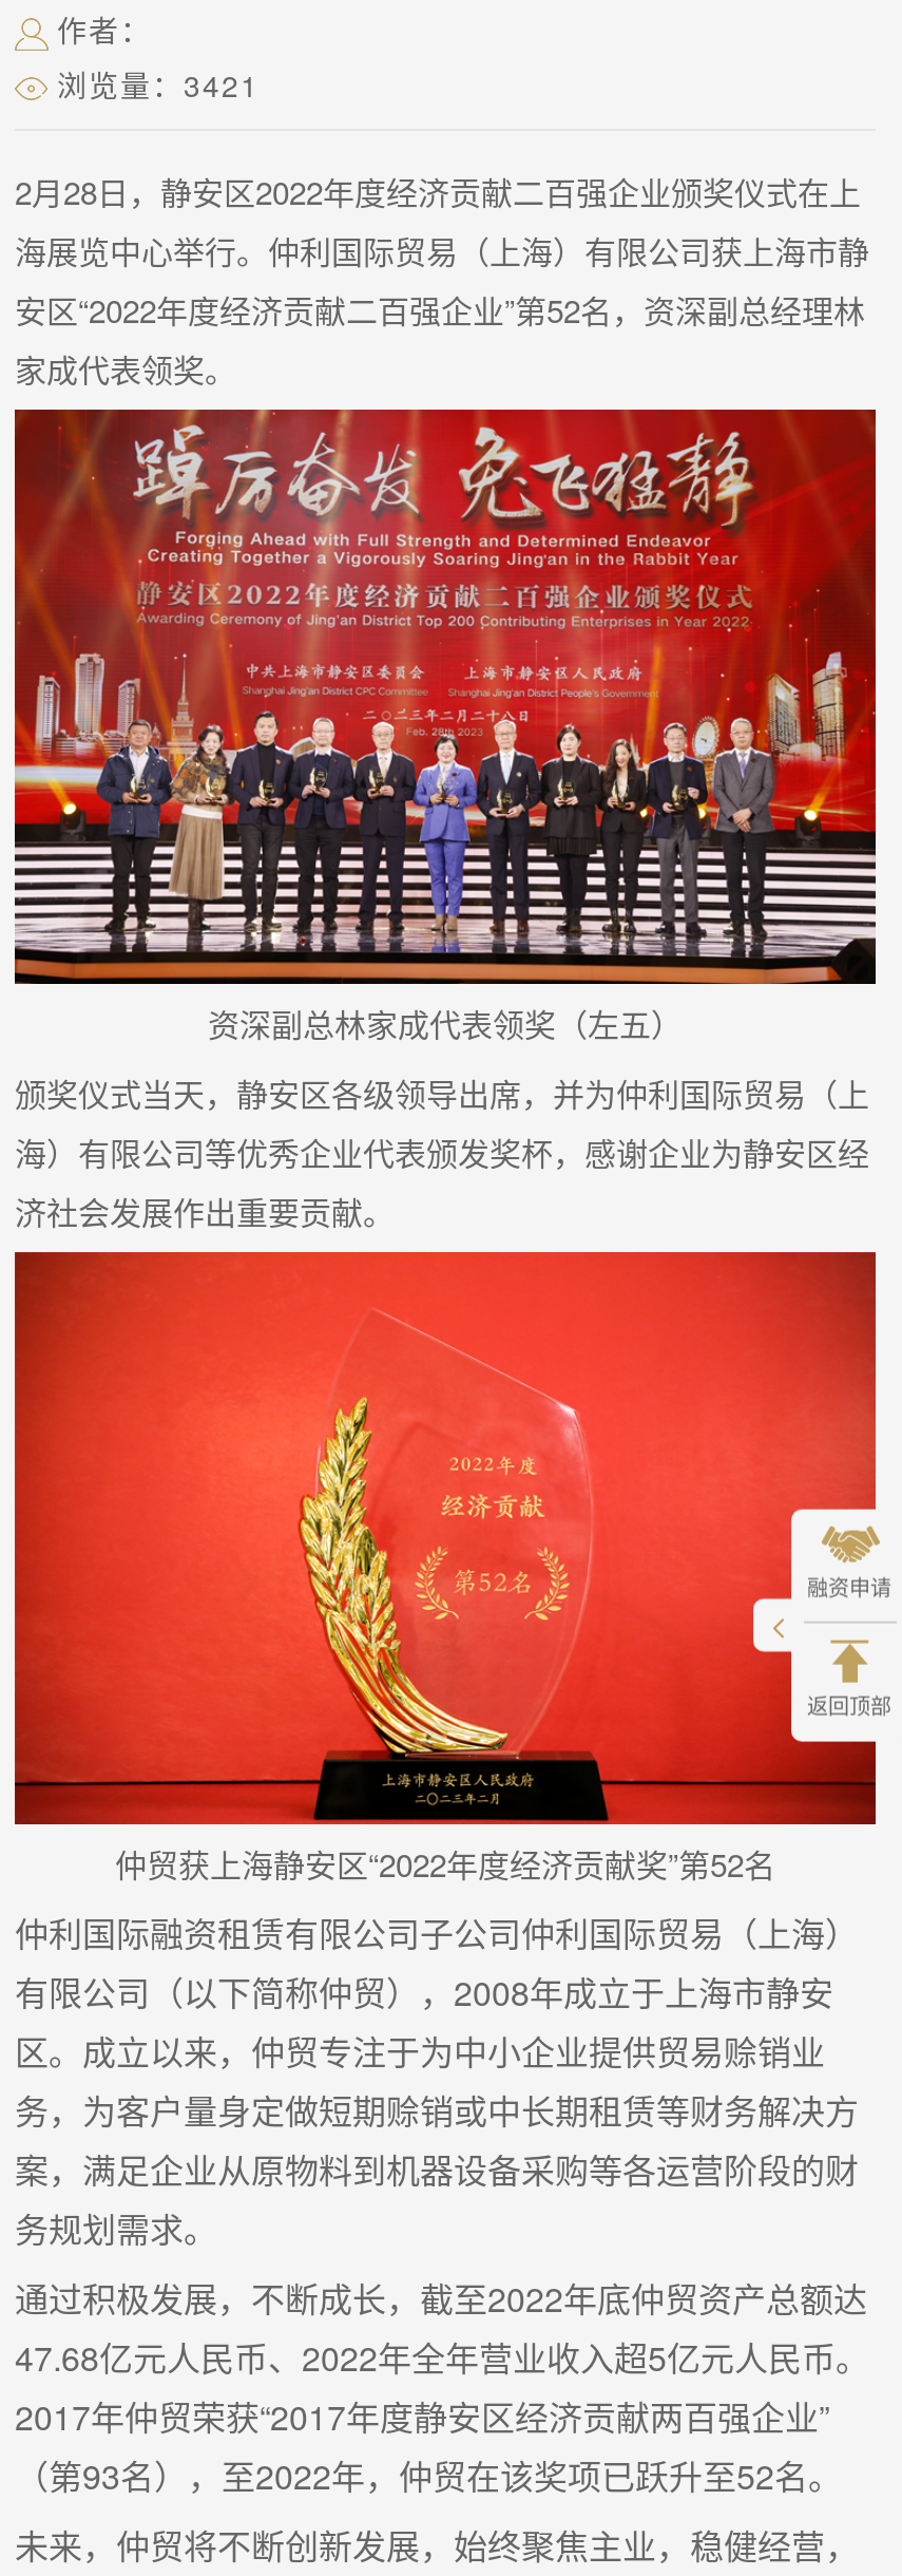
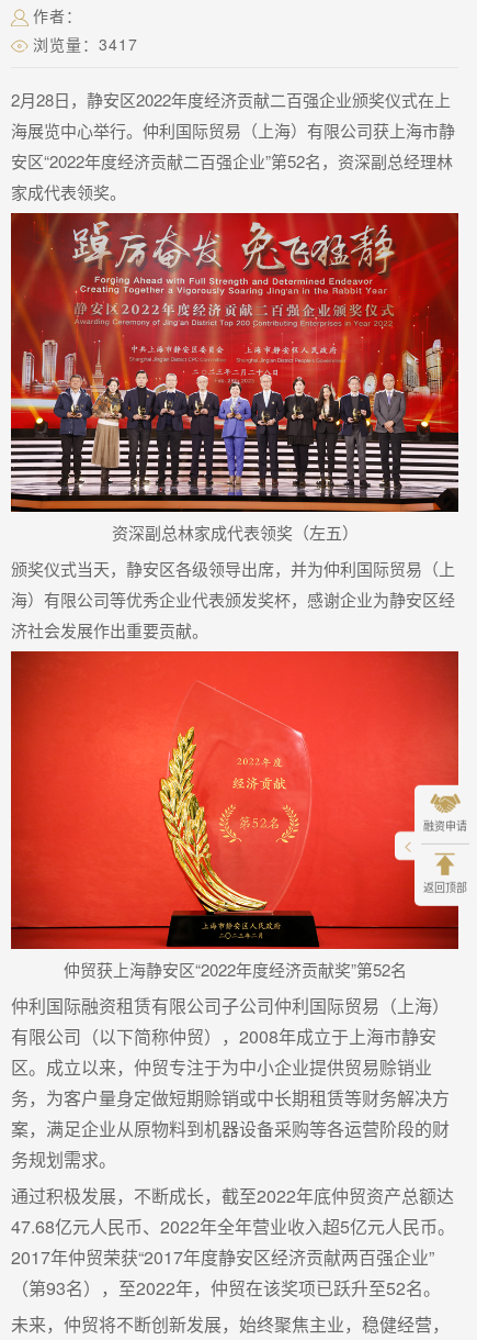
[57,63,260,106] 浏览量：3421 -> [33,33,138,55] 浏览量：3417

